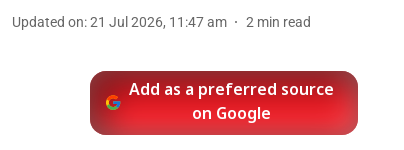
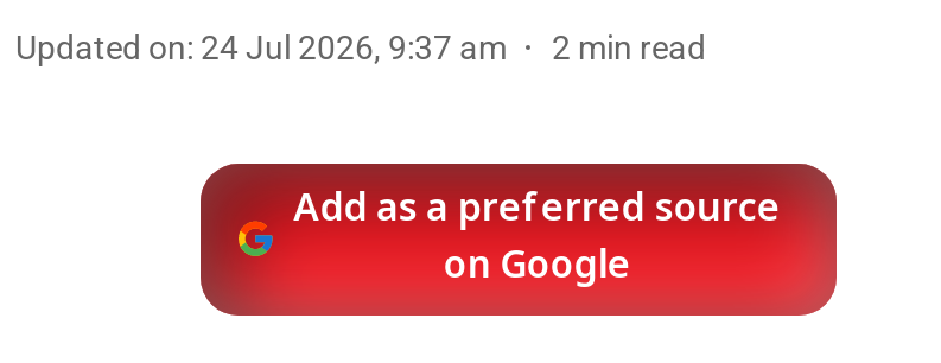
[12,14,227,30] Updated on: 21 Jul 2026, 11:47 am -> [15,28,507,66] Updated on: 24 Jul 2026, 9:37 am

